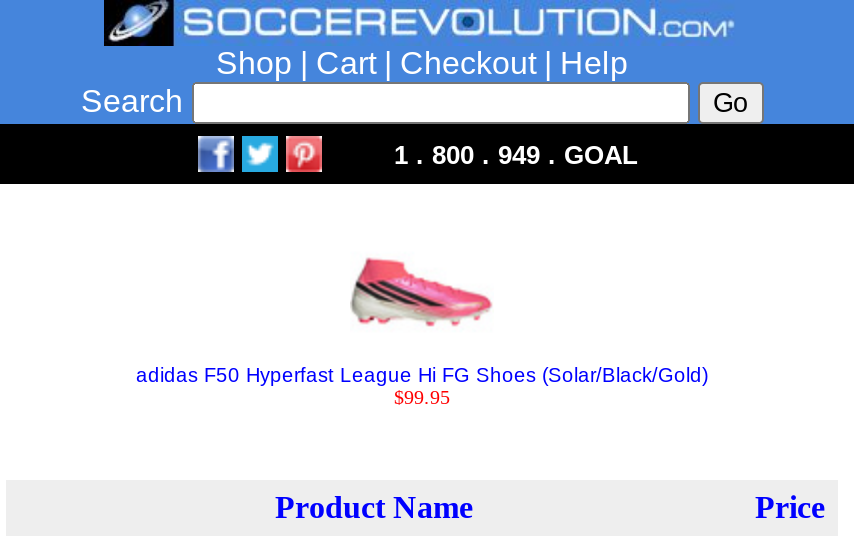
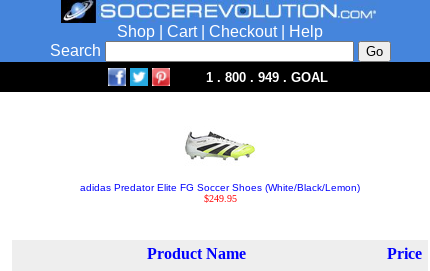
[136,256,708,408] [image] | adidas F50 Hyperfast League Hi FG Shoes (Solar/Black/Gold) | $99.95 -> [80,130,360,204] [image] | adidas Predator Elite FG Soccer Shoes (White/Black/Lemon) | $249.95

